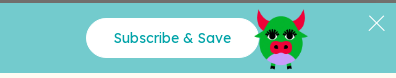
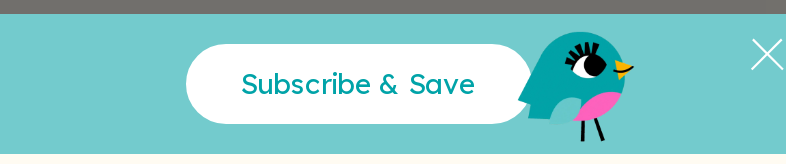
[253,10,309,70] [image] -> [516,30,634,146] [image]

